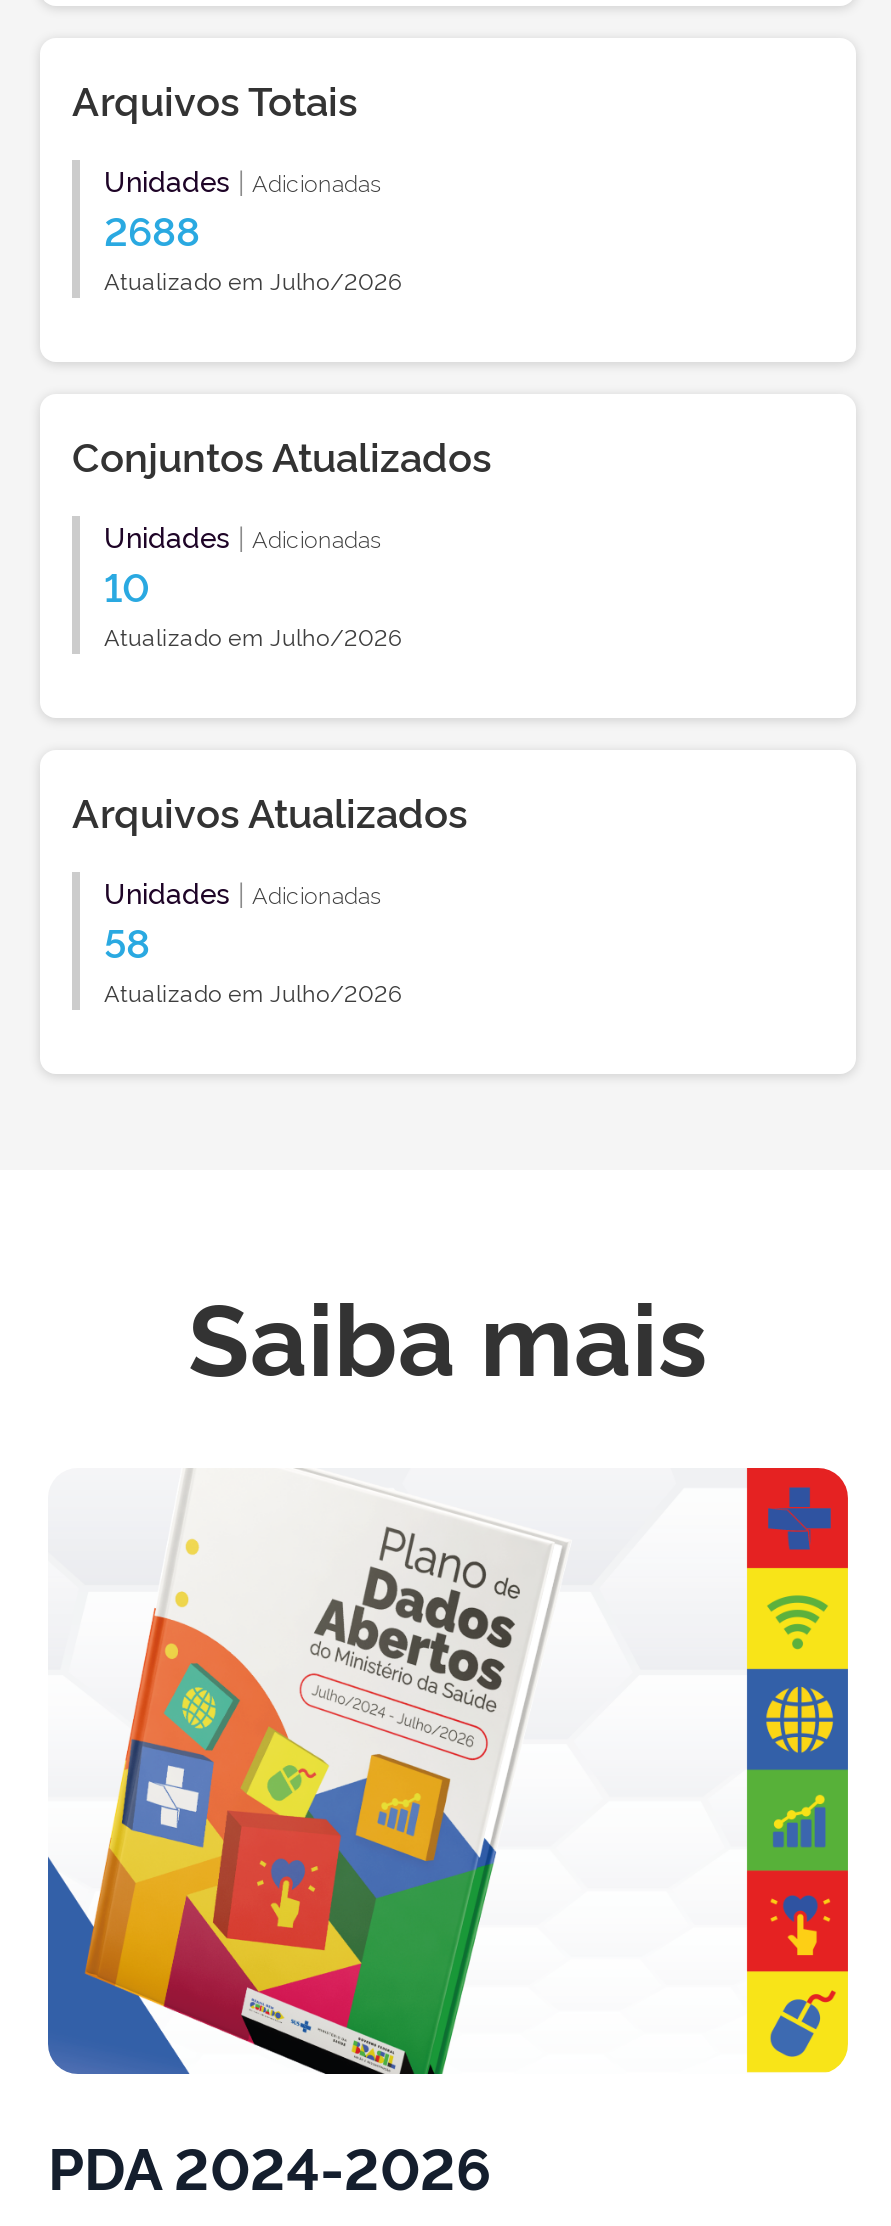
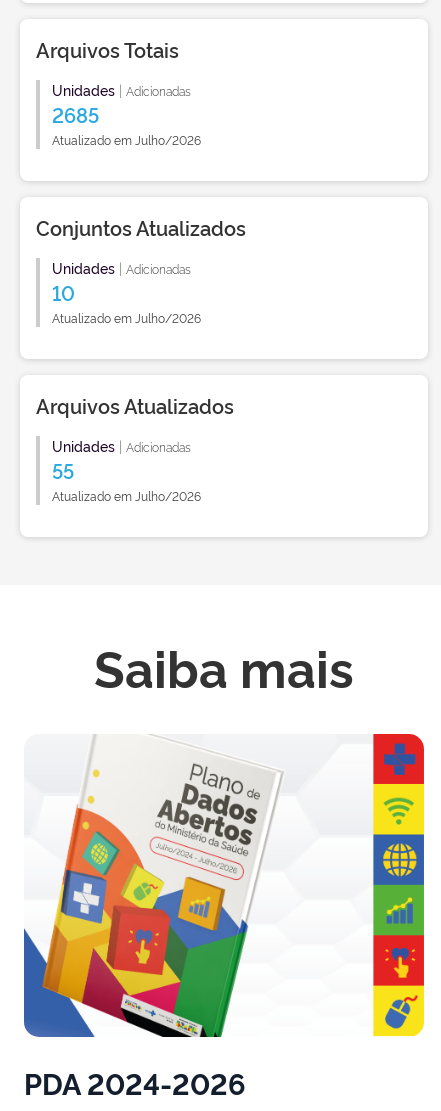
[104,199,200,255] 2688 -> [52,99,99,127] 2685
[104,911,150,967] 58 -> [52,455,74,483] 55

